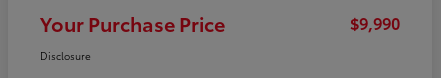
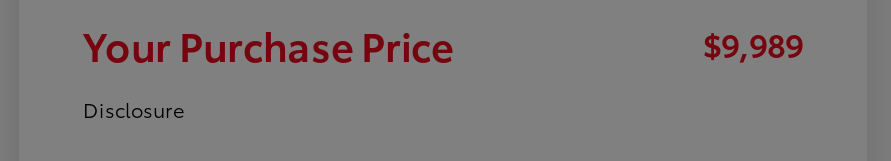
[350,11,400,34] $9,990 -> [703,20,803,66] $9,989

